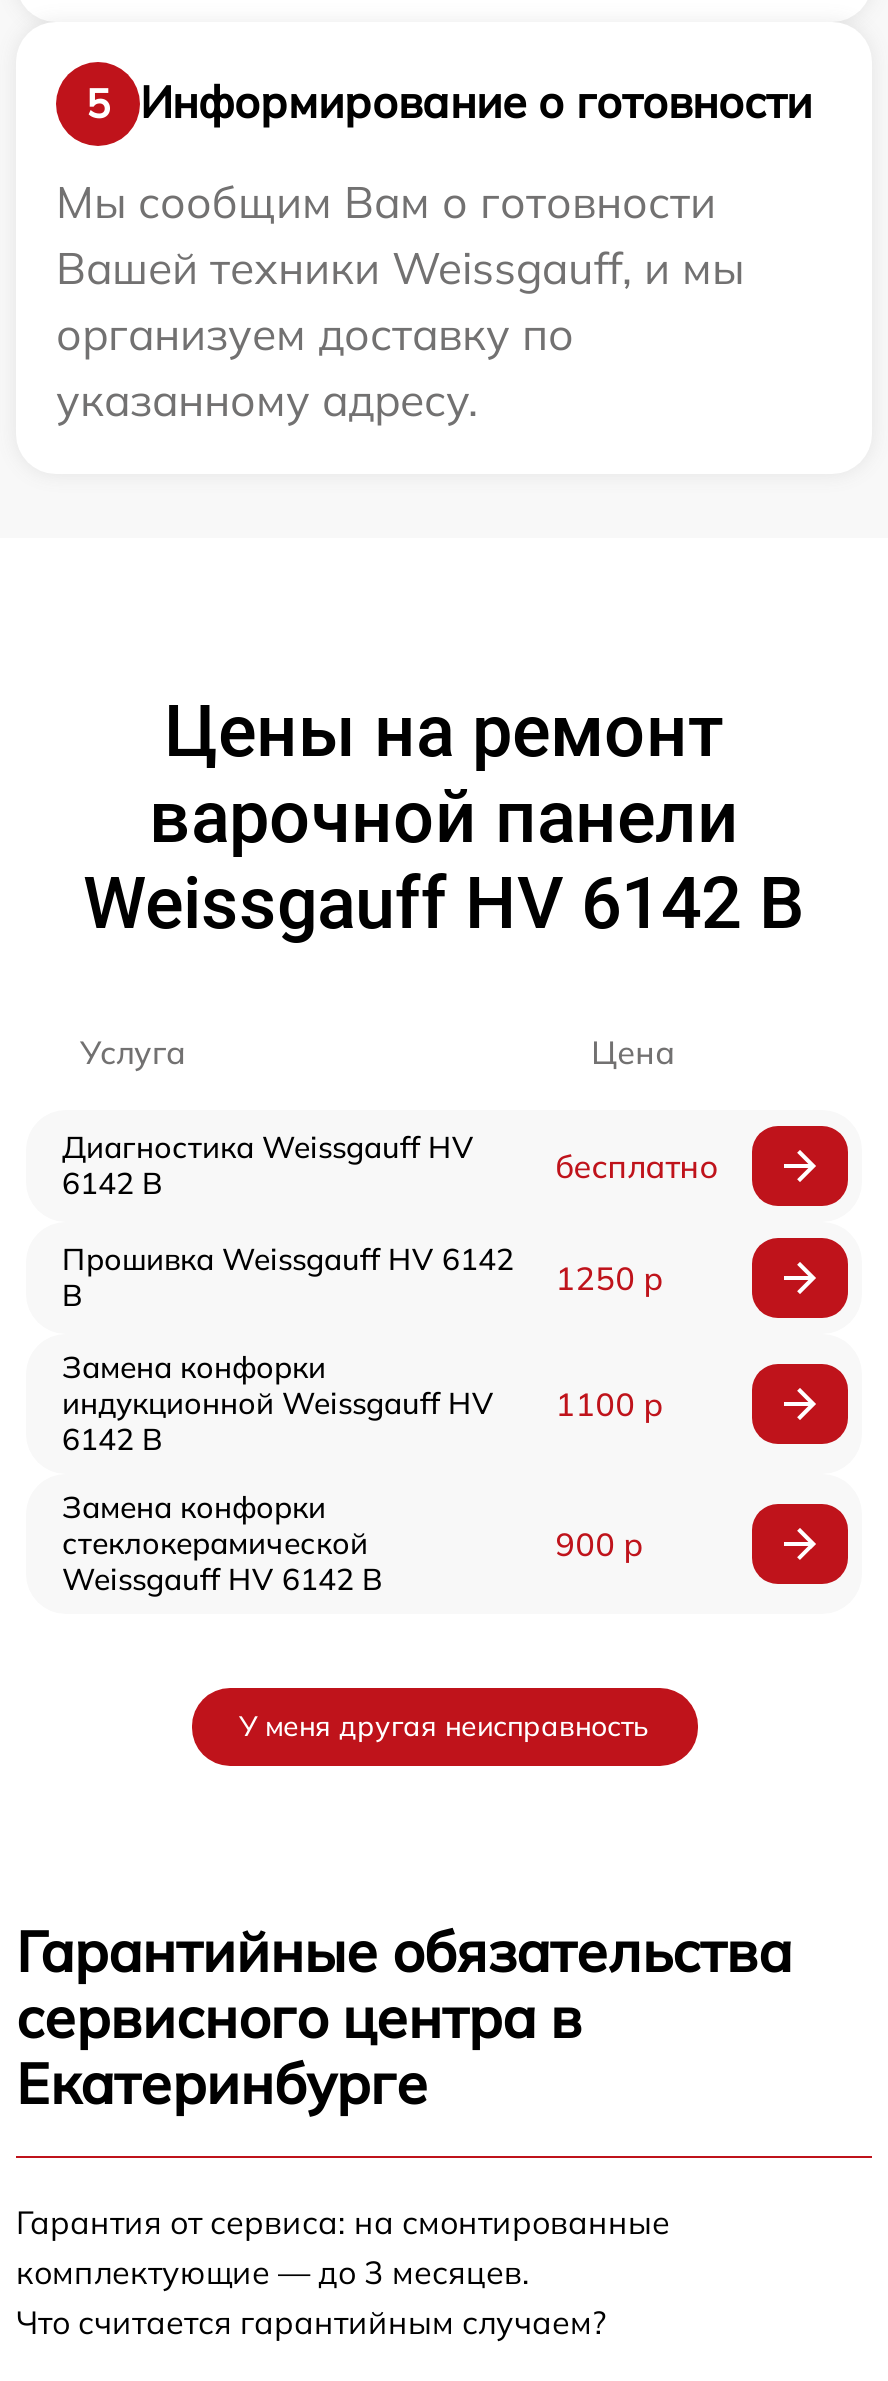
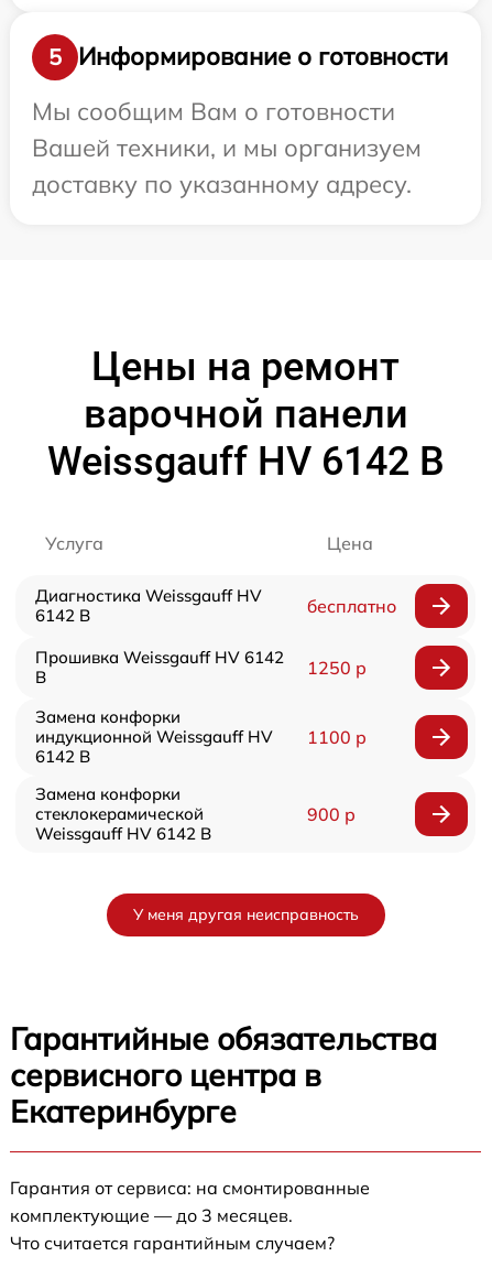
[56,240,744,428] Вашей техники Weissgauff, и мы | организуем доставку по | указанному адресу. -> [32,132,422,199] Вашей техники, и мы организуем | доставку по указанному адресу.

